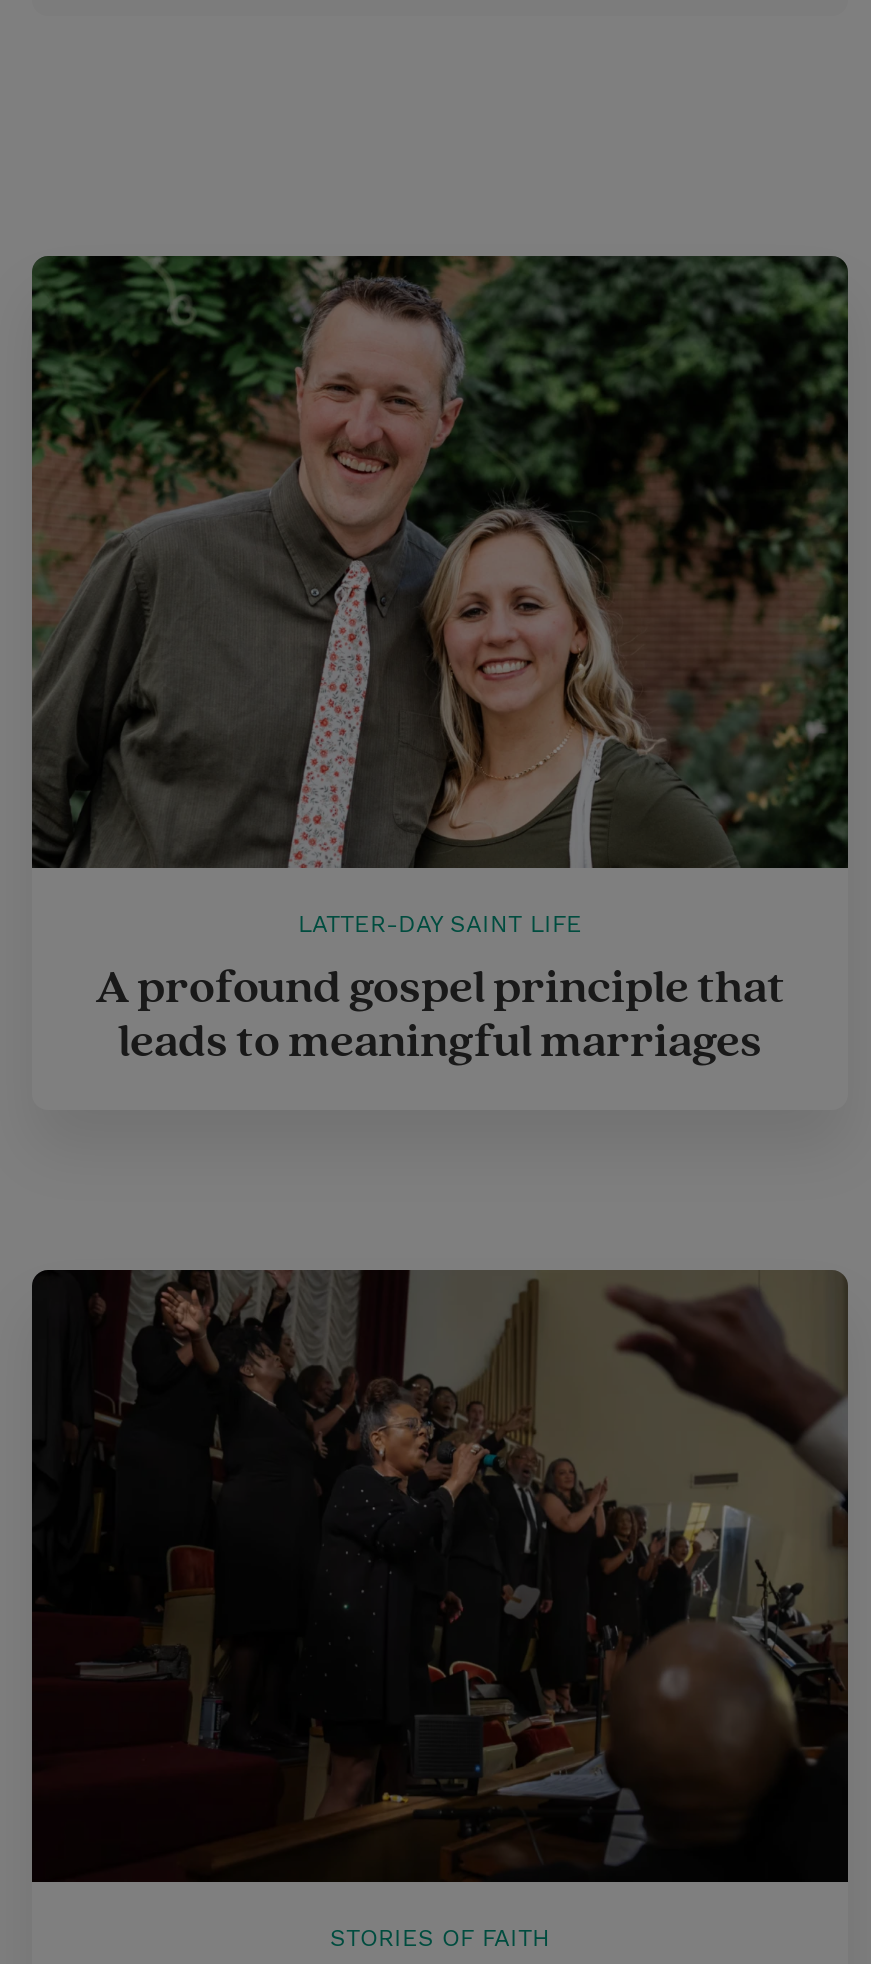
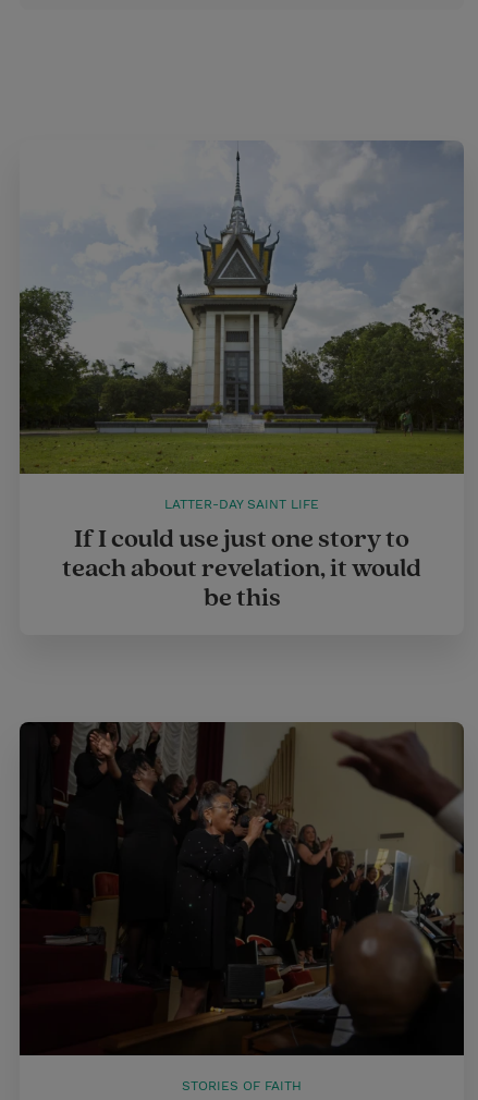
[30,254,850,870] [image] -> [19,140,465,475] [image]
[95,957,785,1071] A profound gospel principle that | leads to meaningful marriages -> [62,522,421,614] If I could use just one story to | teach about revelation, it would | be this

